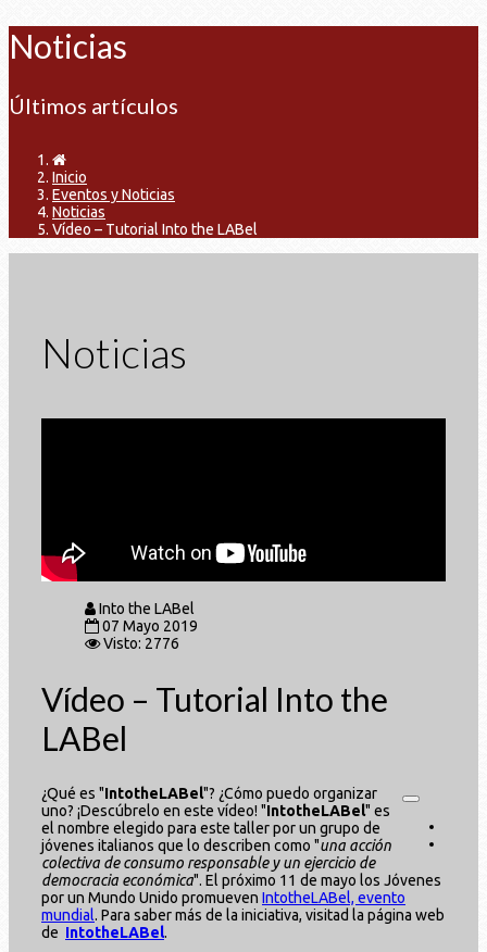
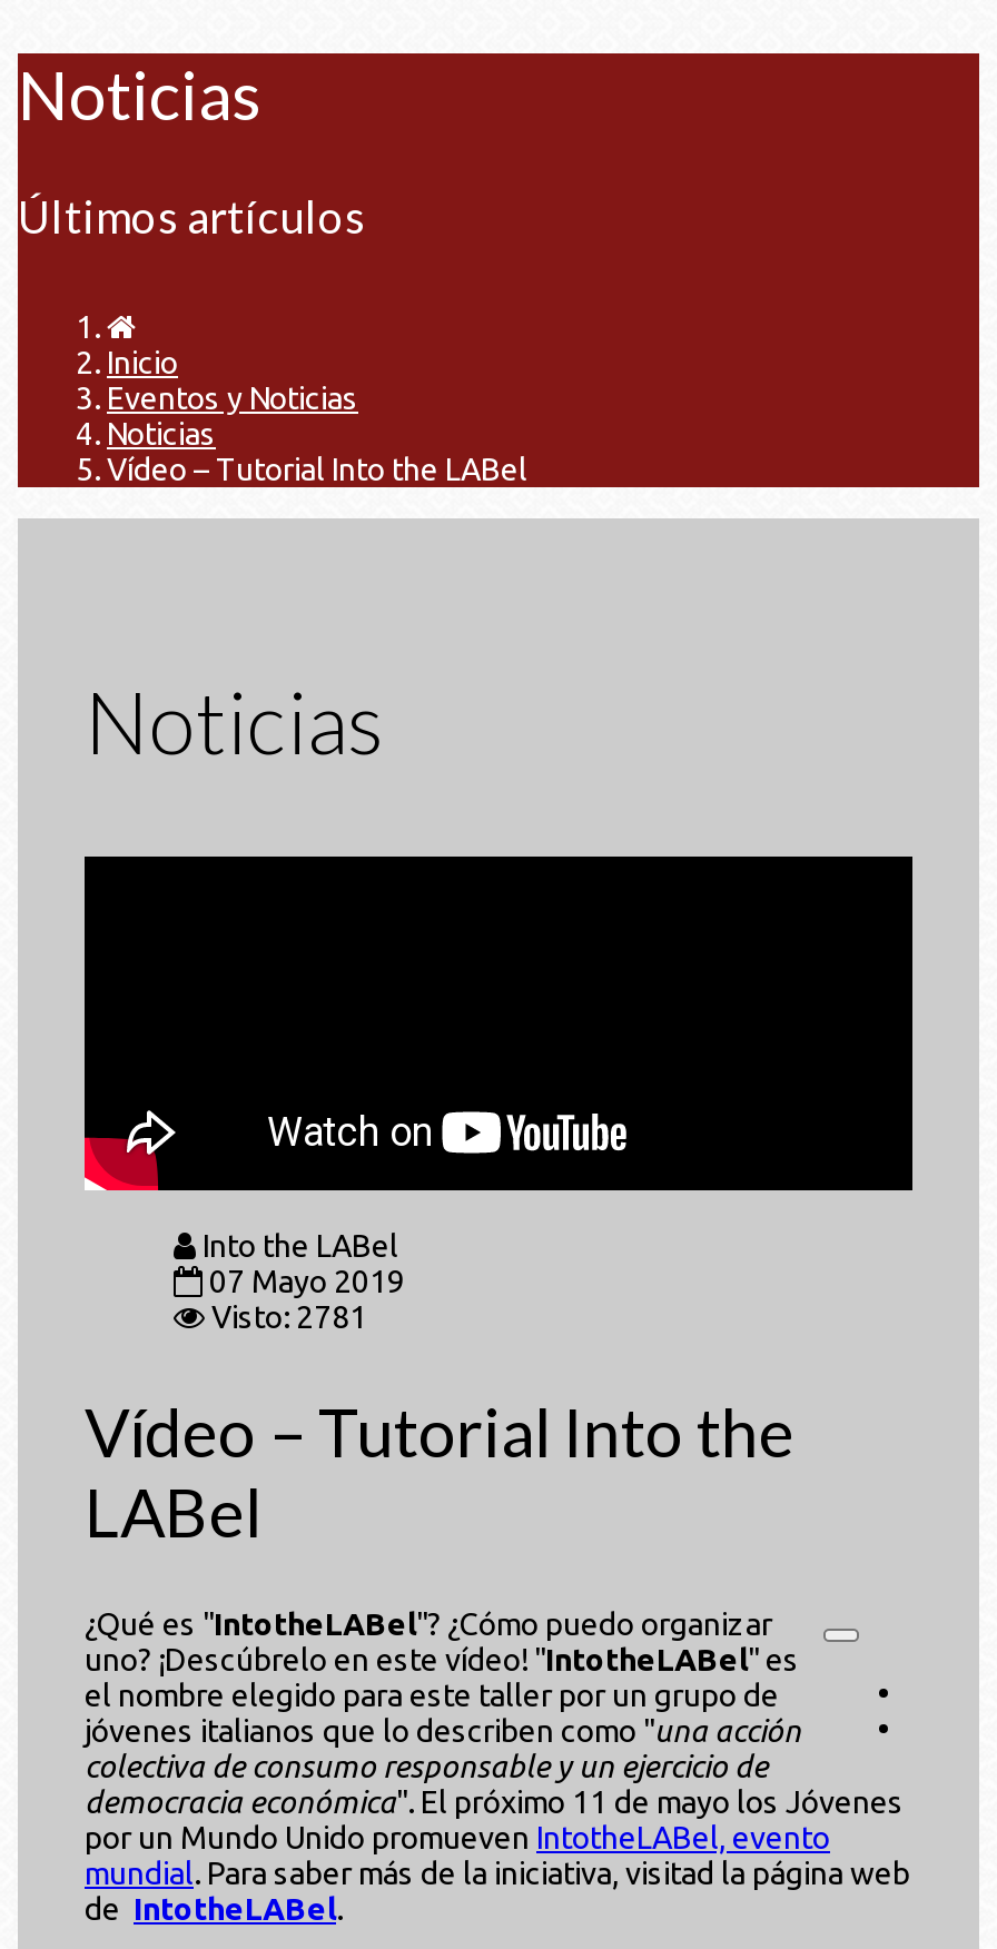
[103,634,179,652] Visto: 2776 -> [211,1299,367,1334] Visto: 2781

